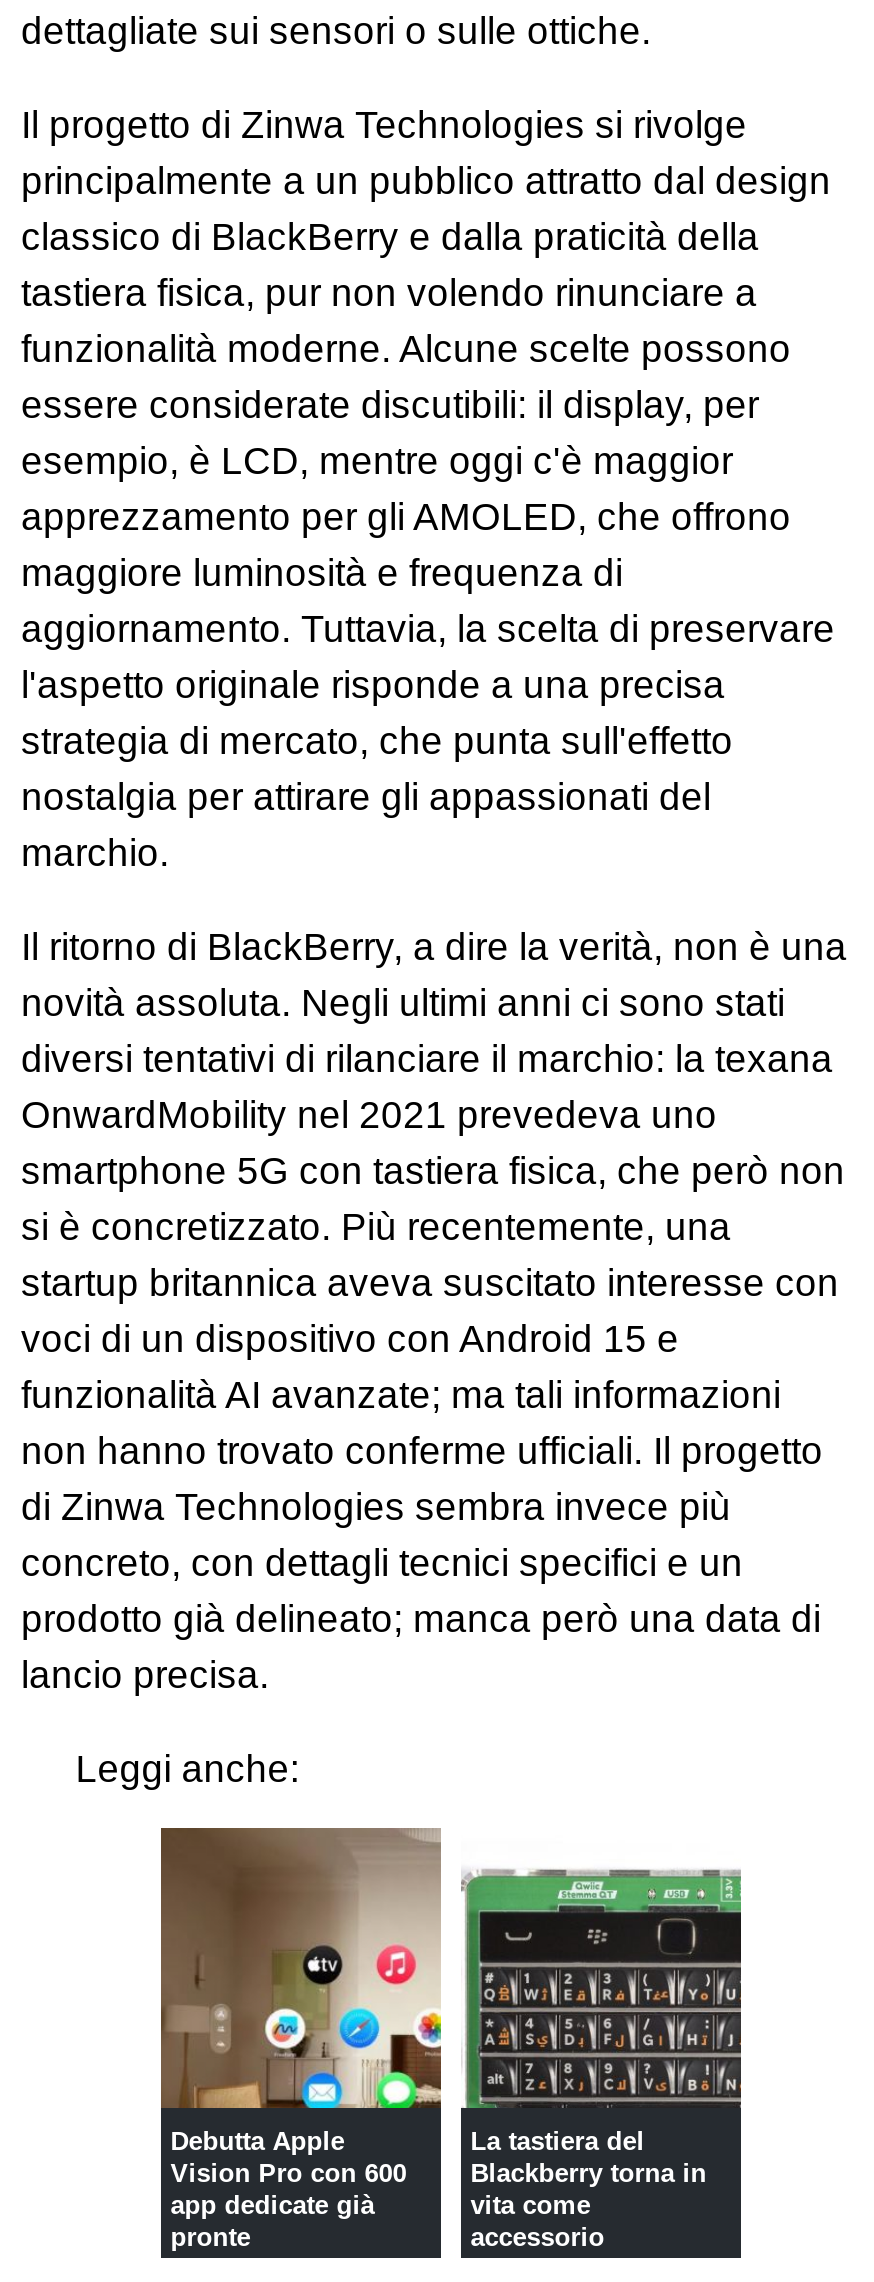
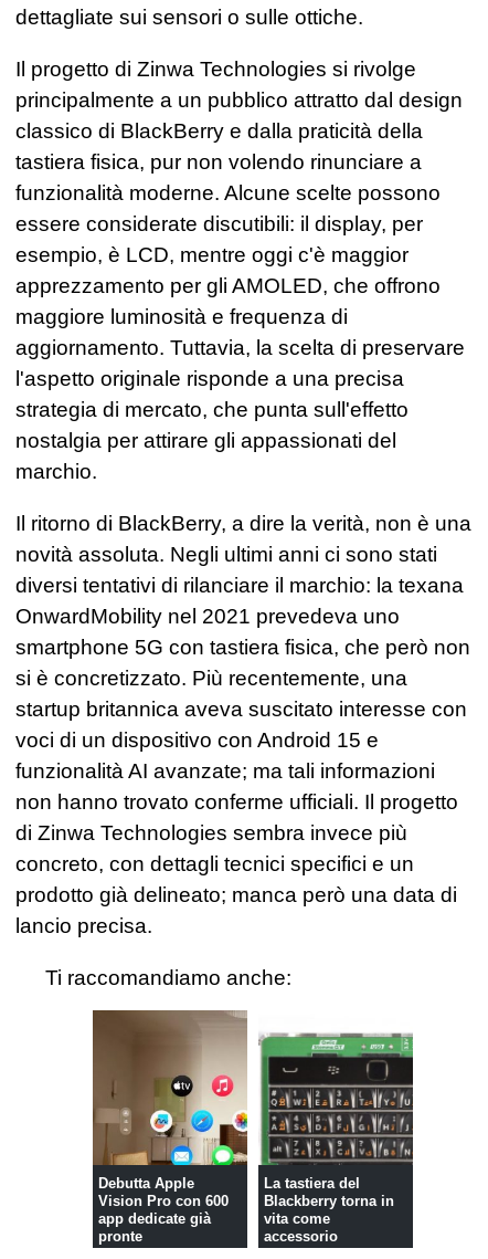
[75,1749,299,1791] Leggi anche: -> [45,967,292,990] Ti raccomandiamo anche:

